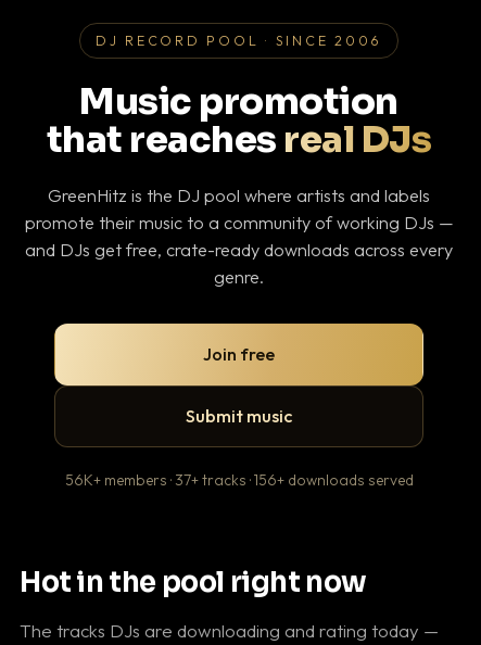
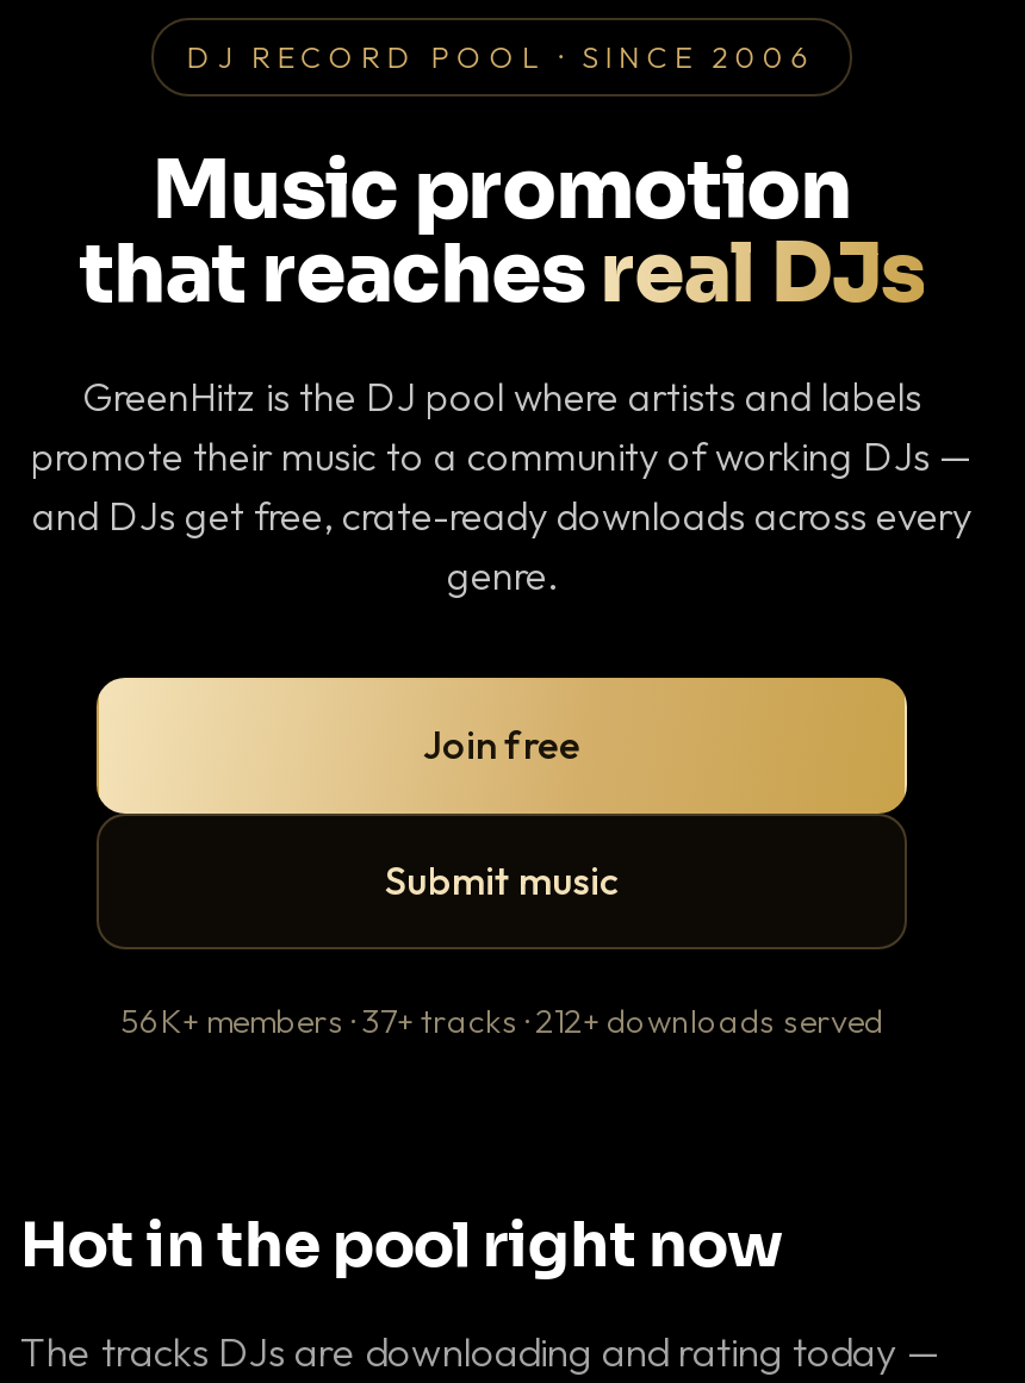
[65,470,413,490] 56K+ members · 37+ tracks · 156+ downloads served -> [120,999,883,1042] 56K+ members · 37+ tracks · 212+ downloads served

